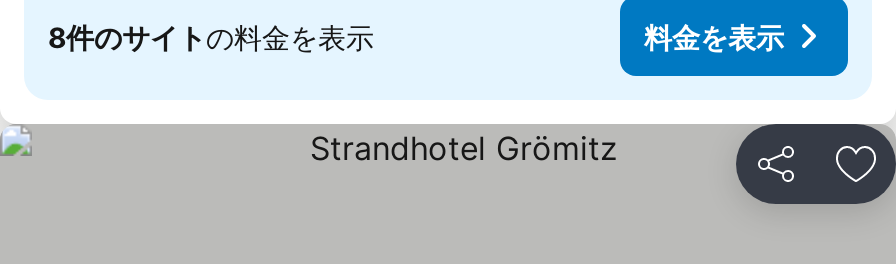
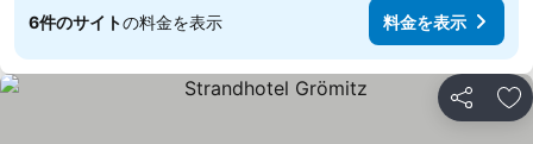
[48,19,374,53] 8件のサイトの料金を表示 -> [29,11,222,32] 6件のサイトの料金を表示

